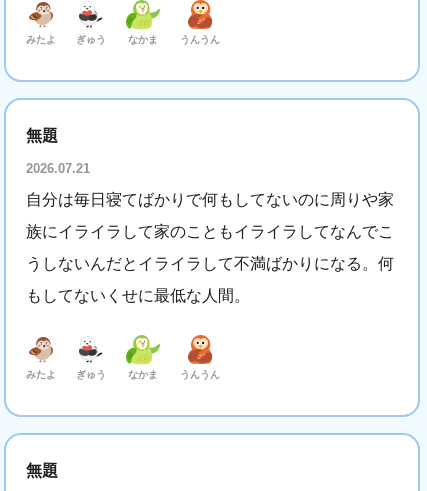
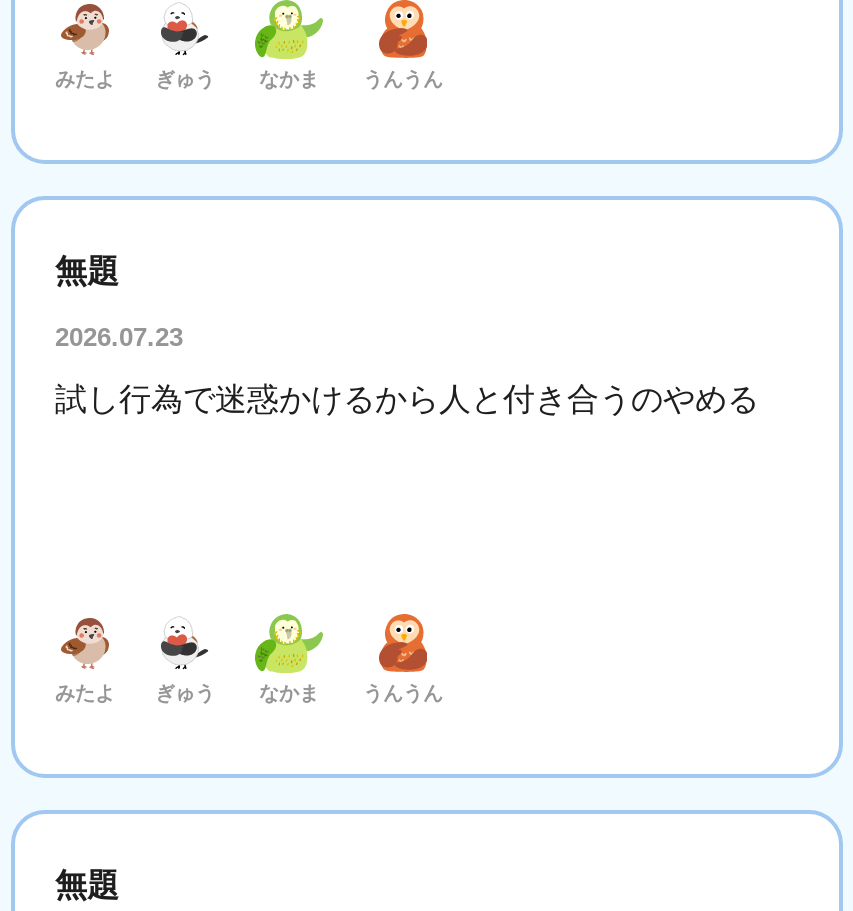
[26,161,394,304] 2026.07.21 | 自分は毎日寝てばかりで何もしてないのに周りや家 | 族にイライラして家のこともイライラしてなんでこ | うしないんだとイライラして不満ばかりになる。何 | もしてないくせに最低な人間。 -> [55,323,759,417] 2026.07.23 | 試し行為で迷惑かけるから人と付き合うのやめる

